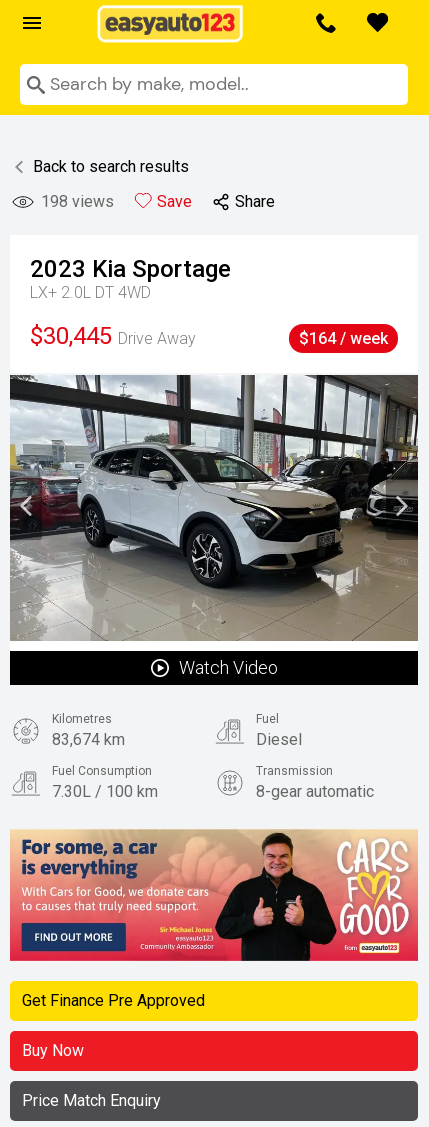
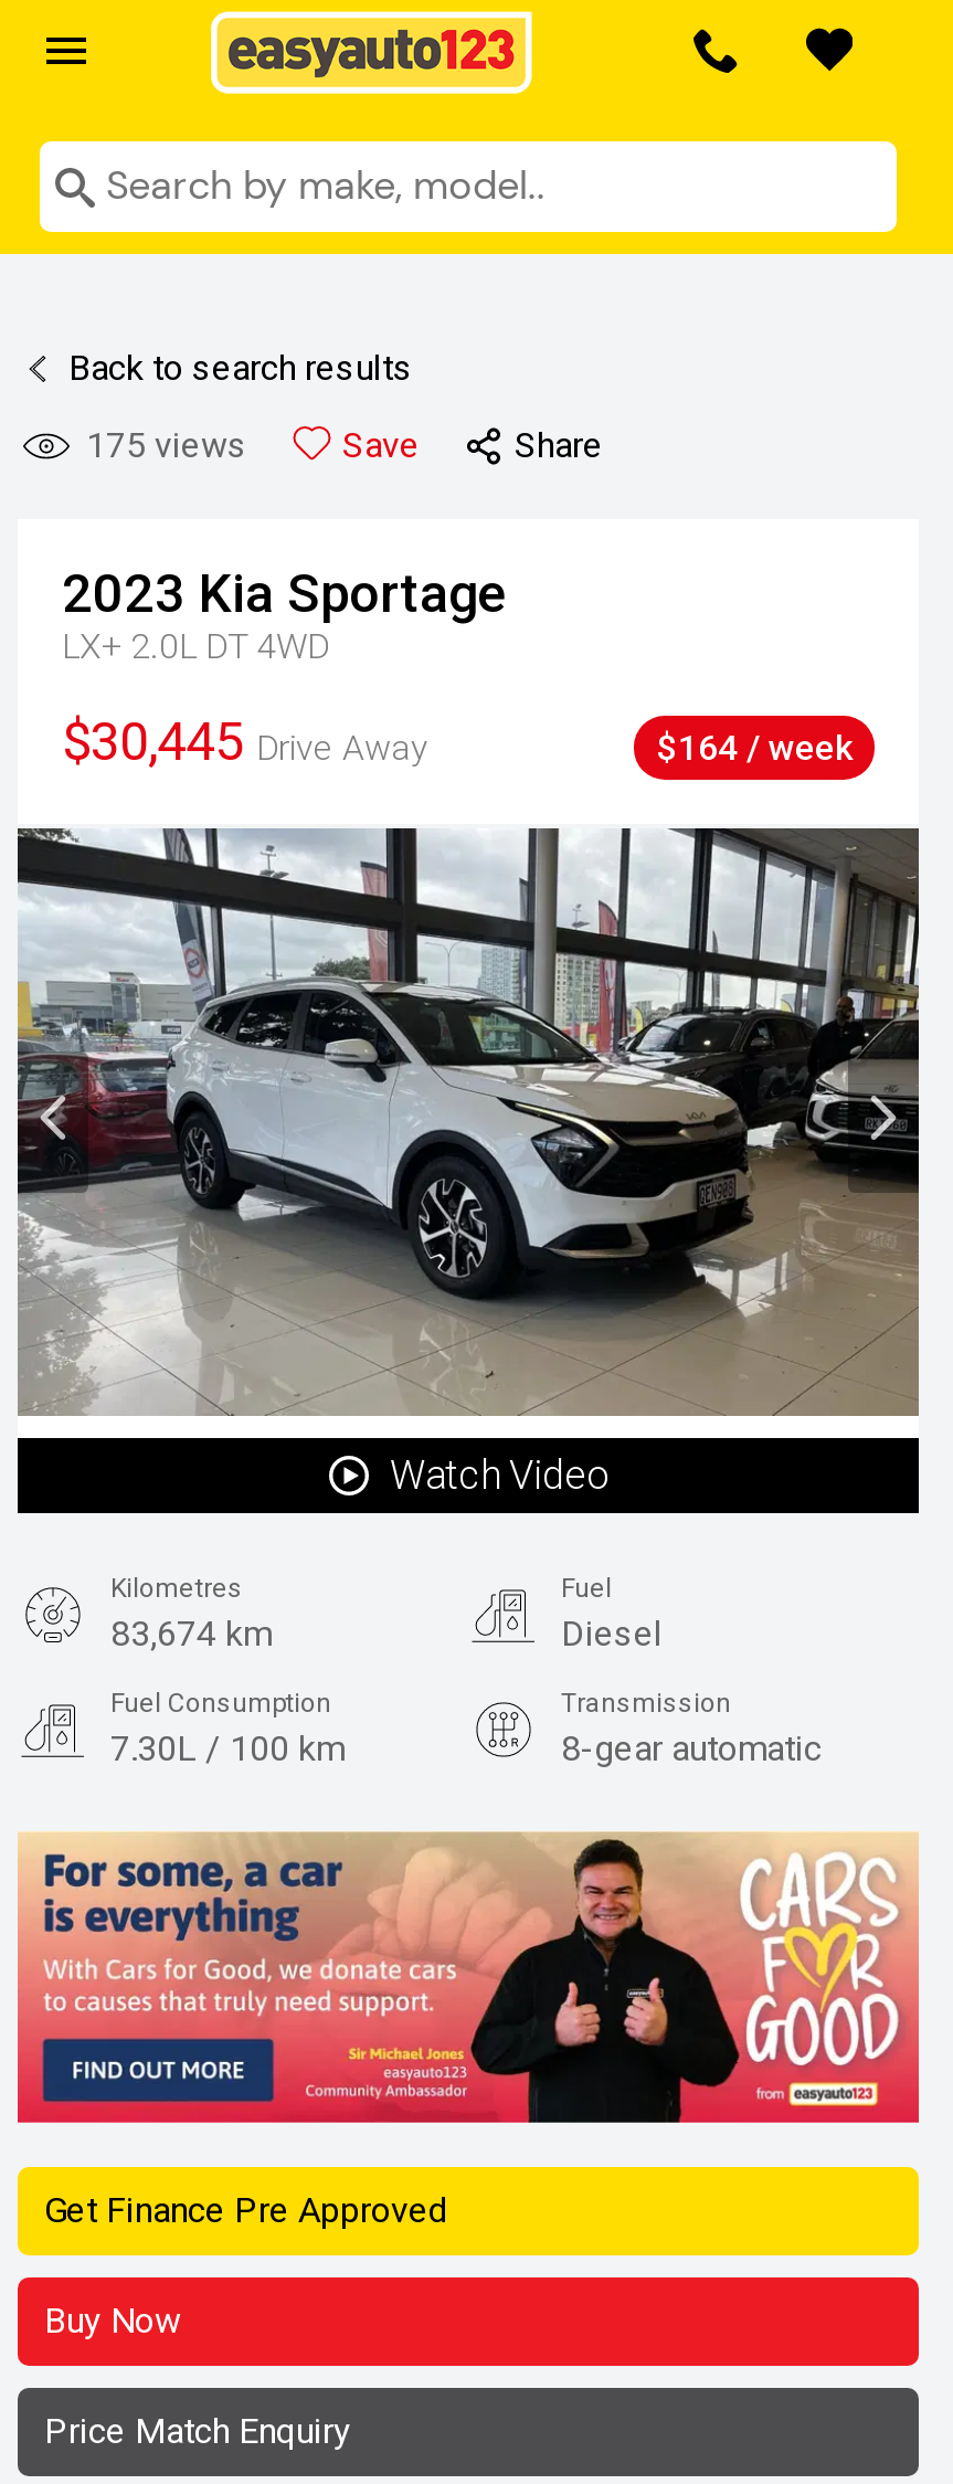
[41,192,114,211] 198 views -> [86,424,247,466] 175 views

